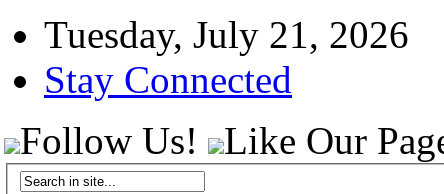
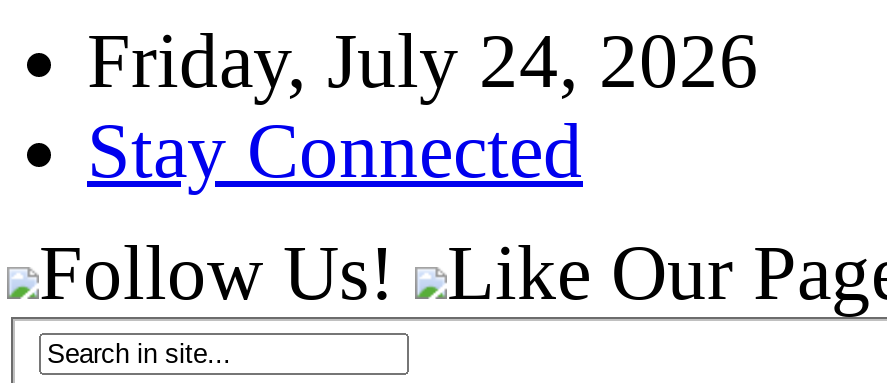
[44,13,409,56] Tuesday, July 21, 2026 -> [87,17,759,103] Friday, July 24, 2026

